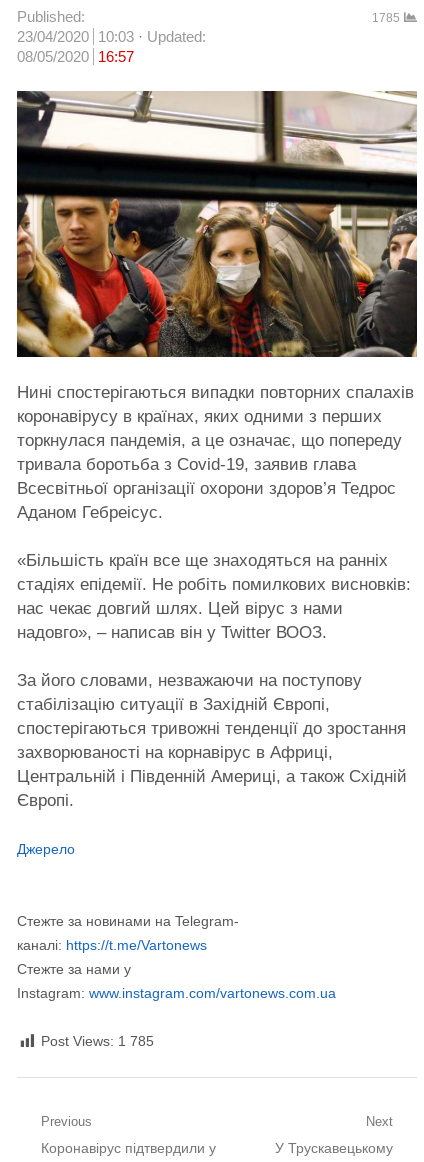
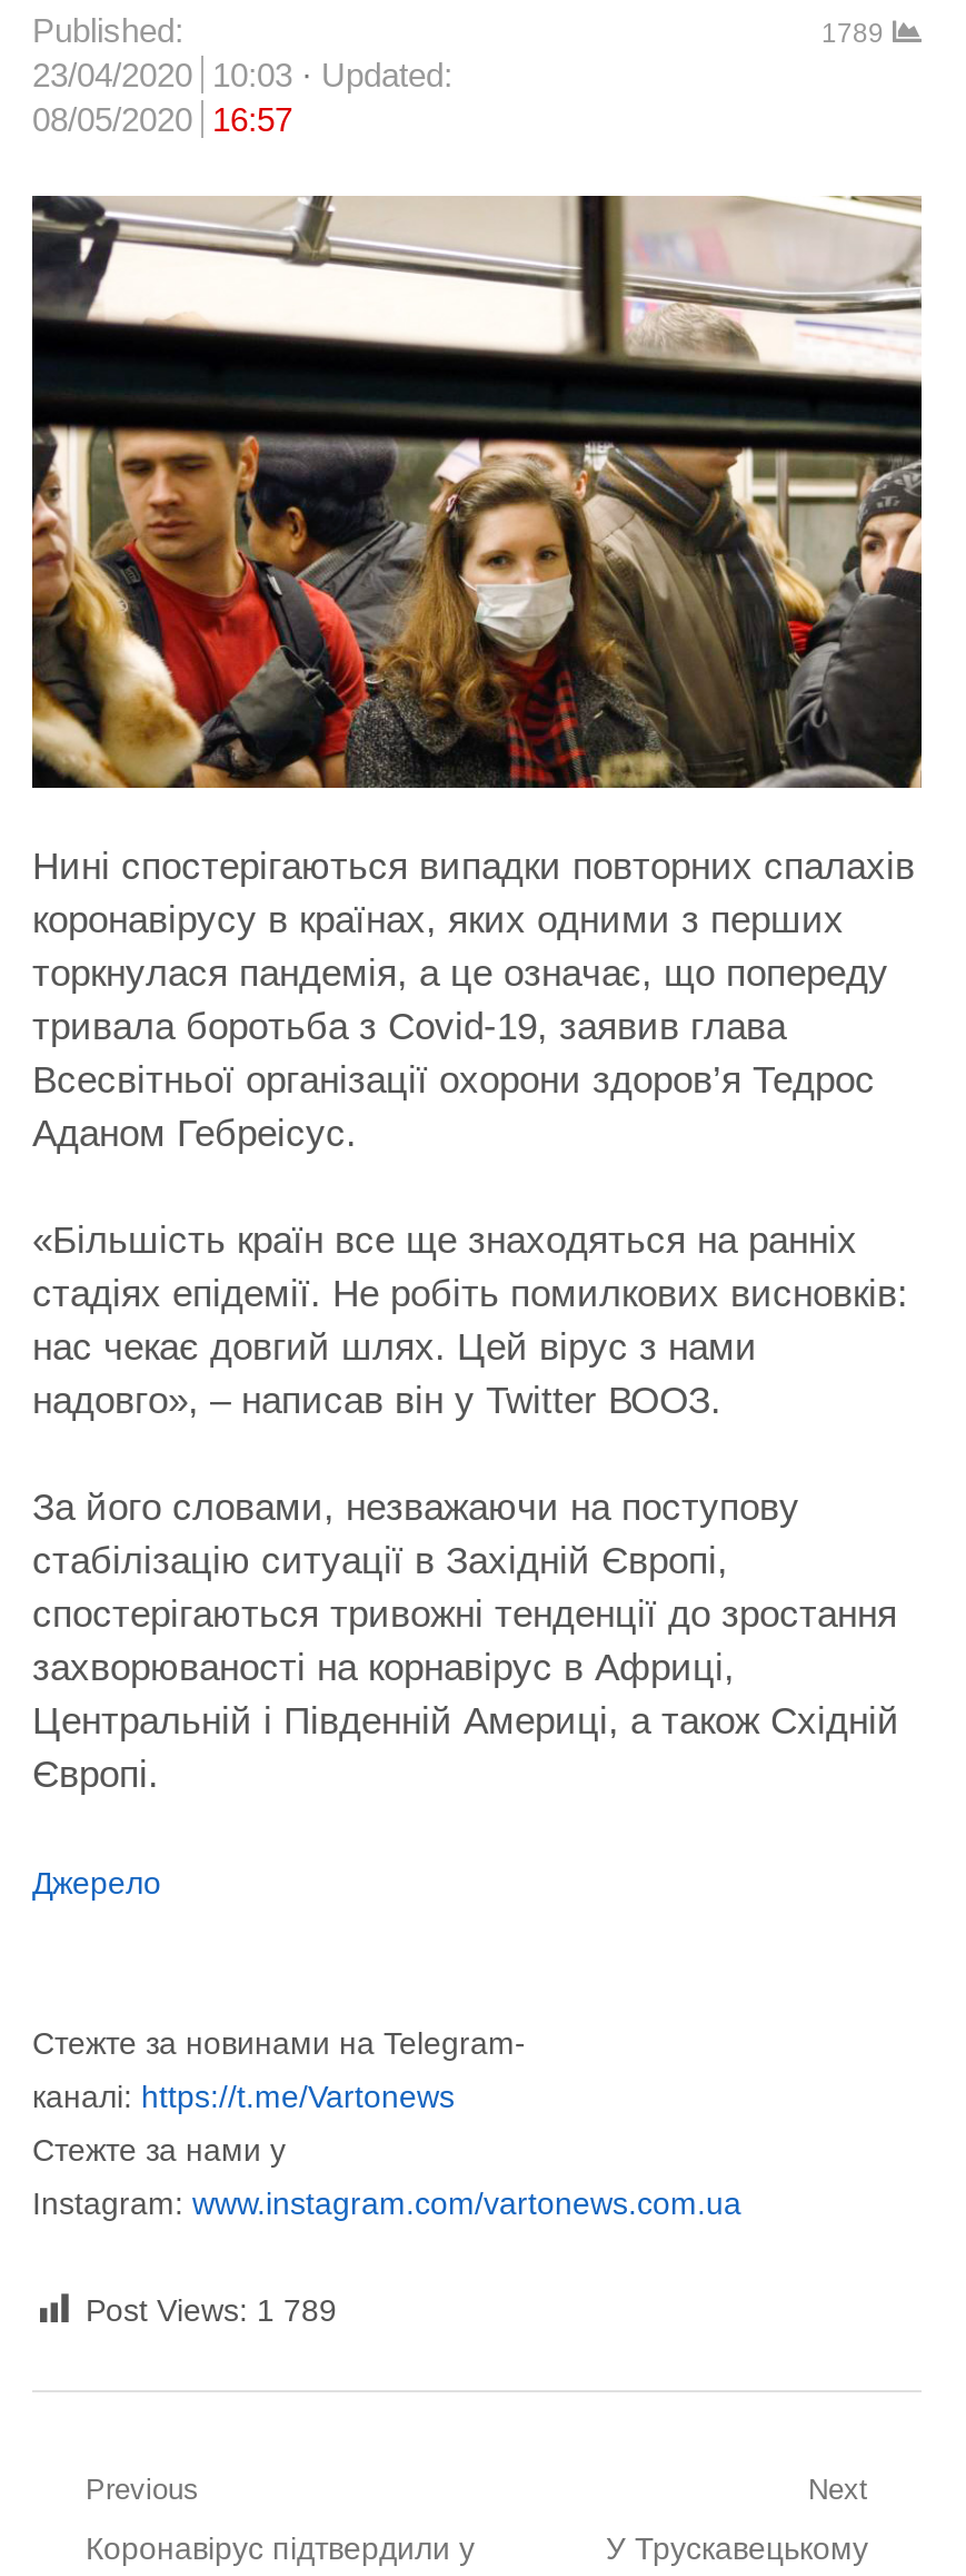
[372,11,400,25] 1785 -> [821,17,884,48] 1789
[41,1033,154,1049] Post Views: 1 785 -> [86,2292,337,2328] Post Views: 1 789

